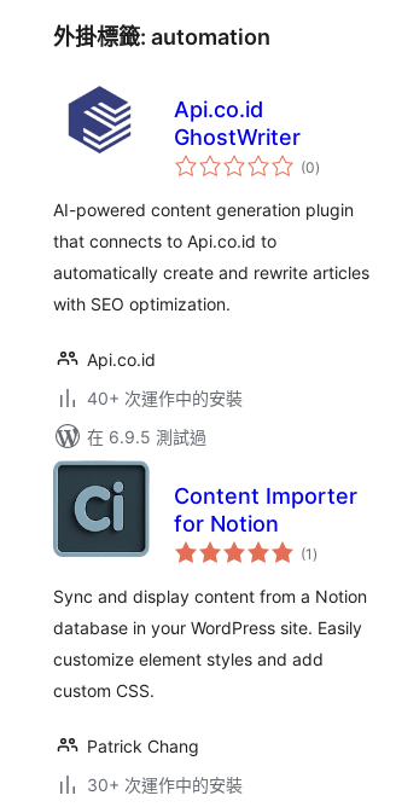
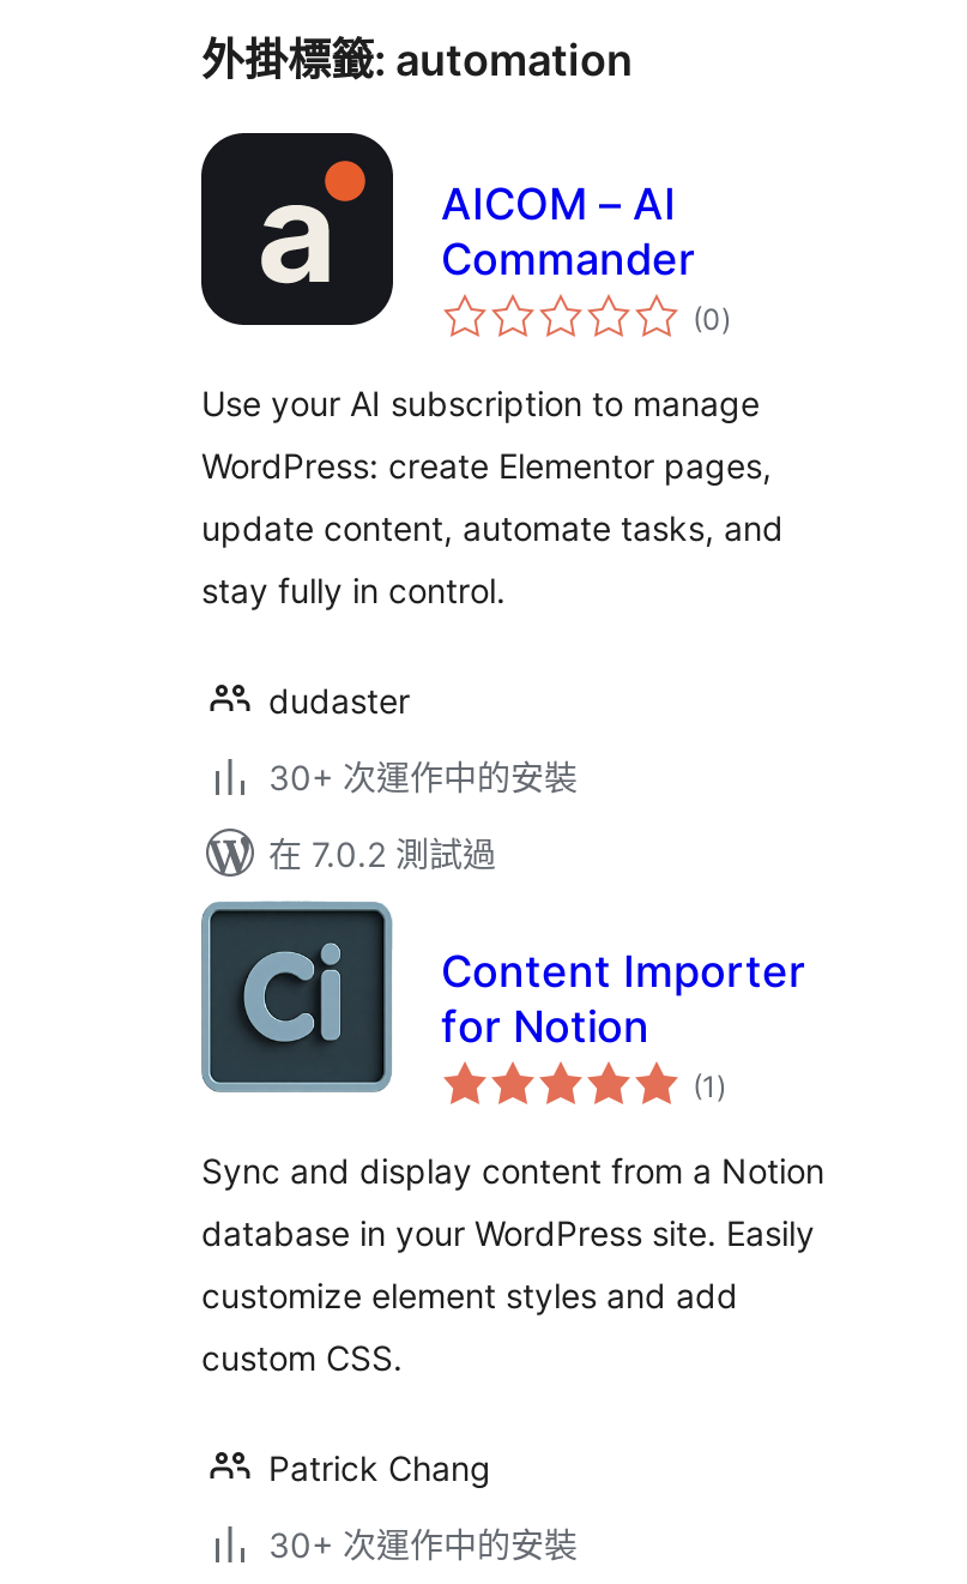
[53,74,301,170] [image] | Api.co.id | GhostWriter -> [199,131,695,327] [image] | AICOM – AI | Commander
[53,199,354,220] AI-powered content generation plugin -> [201,383,760,423] Use your AI subscription to manage
[53,231,276,251] that connects to Api.co.id to -> [201,445,772,486] WordPress: create Elementor pages,
[53,262,369,283] automatically create and rewrite articles -> [201,507,784,548] update content, automate tasks, and
[53,294,231,314] with SEO optimization. -> [201,570,506,610] stay fully in control.
[87,349,156,370] Api.co.id -> [268,680,410,721] dudaster
[87,388,243,408] 40+ 次運作中的安裝 -> [268,757,578,797] 30+ 次運作中的安裝
[87,426,206,447] 在 6.9.5 測試過 -> [268,833,496,874] 在 7.0.2 測試過

